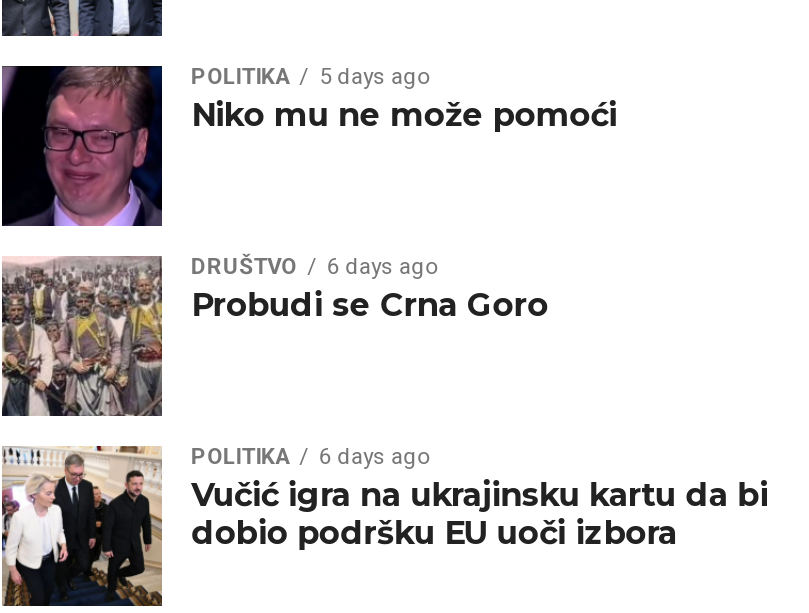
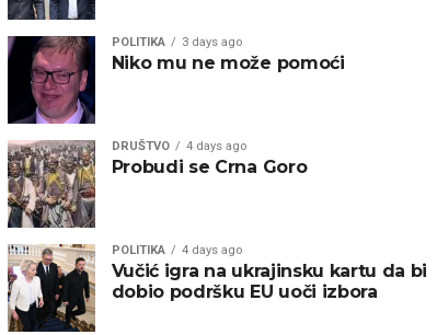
[191,64,429,90] POLITIKA 5 days ago -> [111,35,242,49] POLITIKA 3 days ago
[191,254,437,280] DRUŠTVO 6 days ago -> [111,139,246,153] DRUŠTVO 4 days ago
[191,444,429,470] POLITIKA 6 days ago -> [111,243,242,257] POLITIKA 4 days ago

